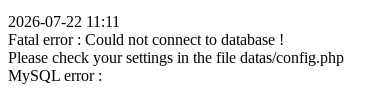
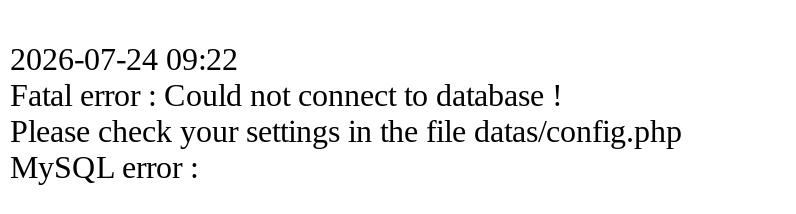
[8,13,120,30] 2026-07-22 11:11 -> [10,42,238,76] 2026-07-24 09:22

